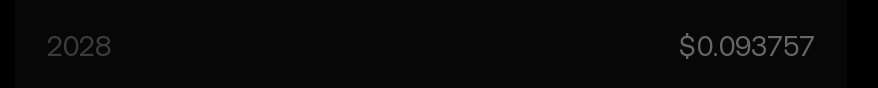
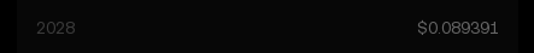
[679,30,815,62] $0.093757 -> [417,18,499,37] $0.089391

